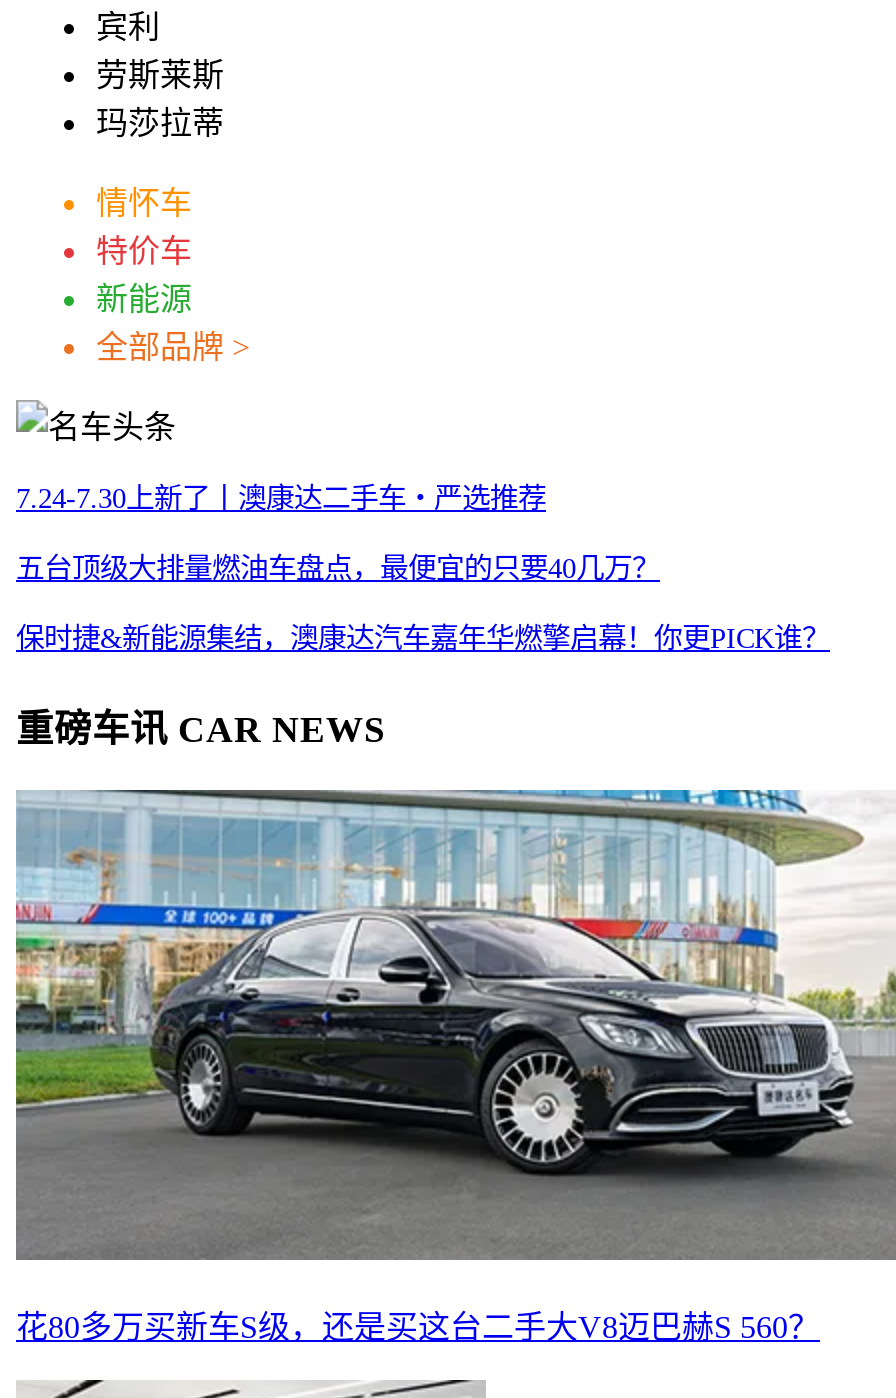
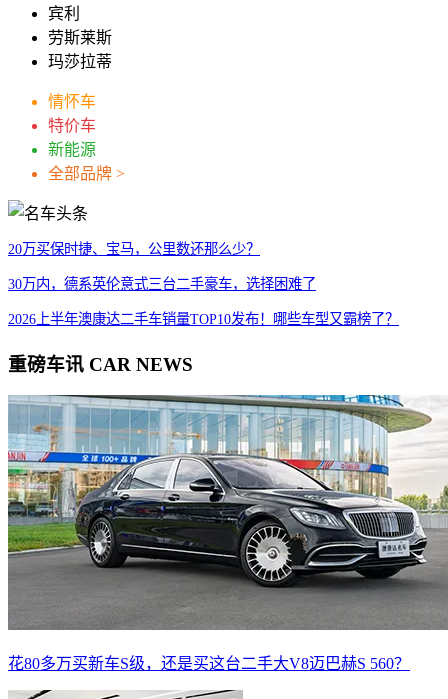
[16,481,546,513] 7.24-7.30上新了丨澳康达二手车・严选推荐 -> [8,241,260,257] 20万买保时捷、宝马，公里数还那么少？
[16,552,660,584] 五台顶级大排量燃油车盘点，最便宜的只要40几万？ -> [8,276,316,292] 30万内，德系英伦意式三台二手豪车，选择困难了
[16,623,830,655] 保时捷&新能源集结，澳康达汽车嘉年华燃擎启幕！你更PICK谁？ -> [8,311,399,327] 2026上半年澳康达二手车销量TOP10发布！哪些车型又霸榜了？

